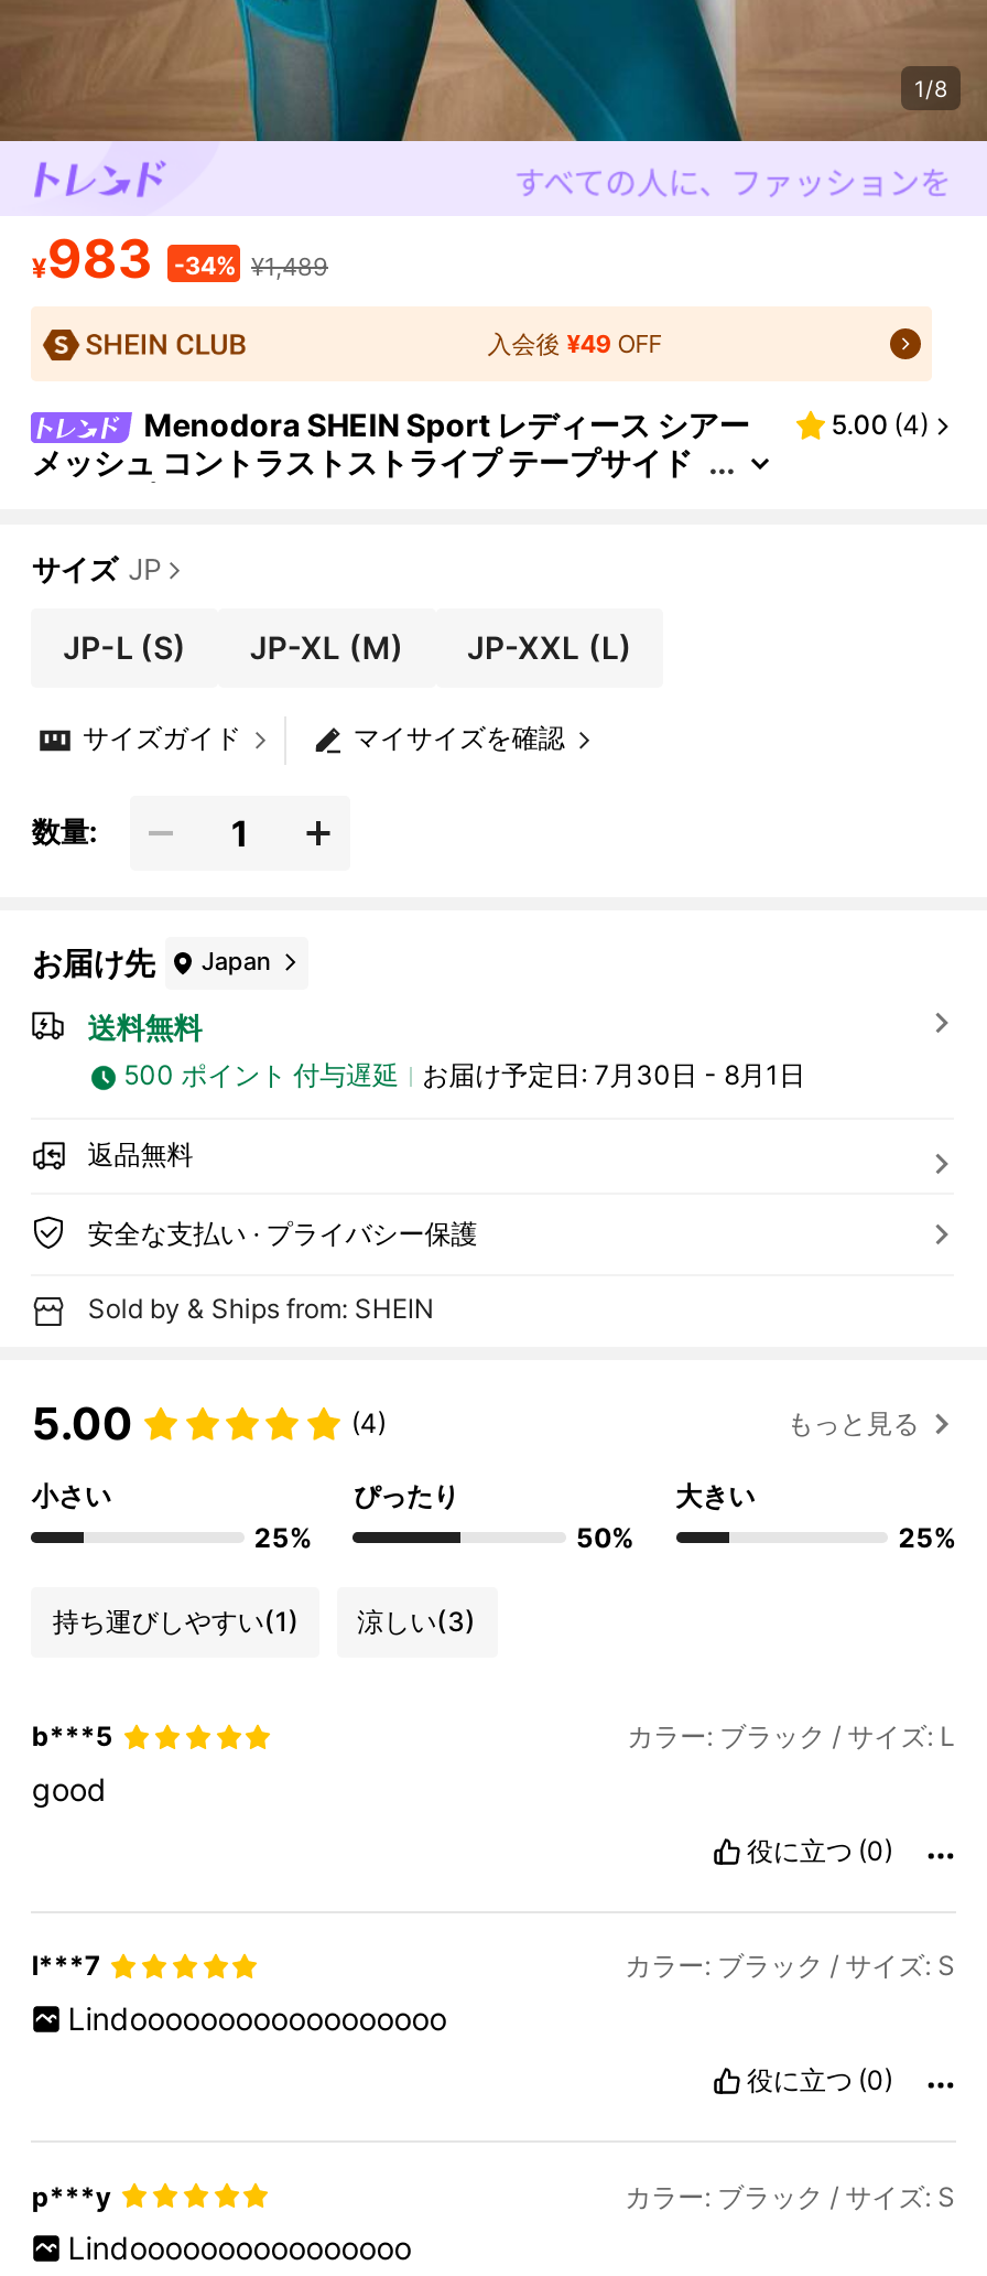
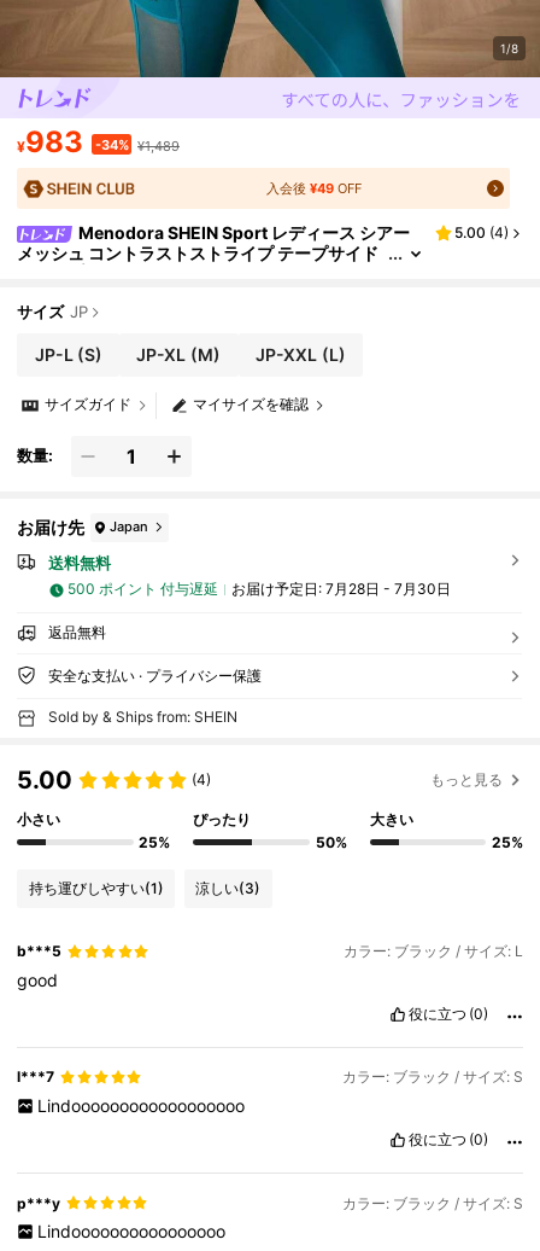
[422,1059,805,1092] お届け予定日: 7月30日 - 8月1日 -> [231,580,450,598] お届け予定日: 7月28日 - 7月30日

